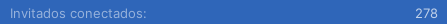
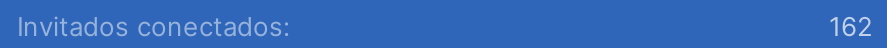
[415,5,438,21] 278 -> [829,9,873,41] 162

